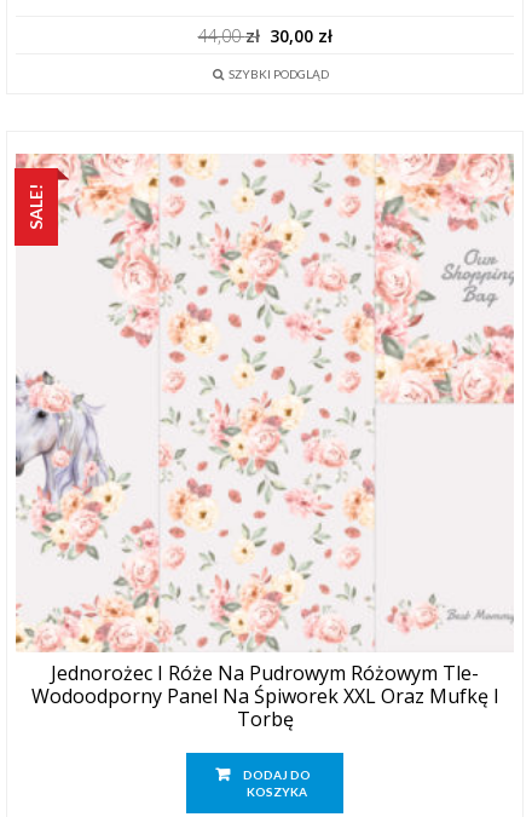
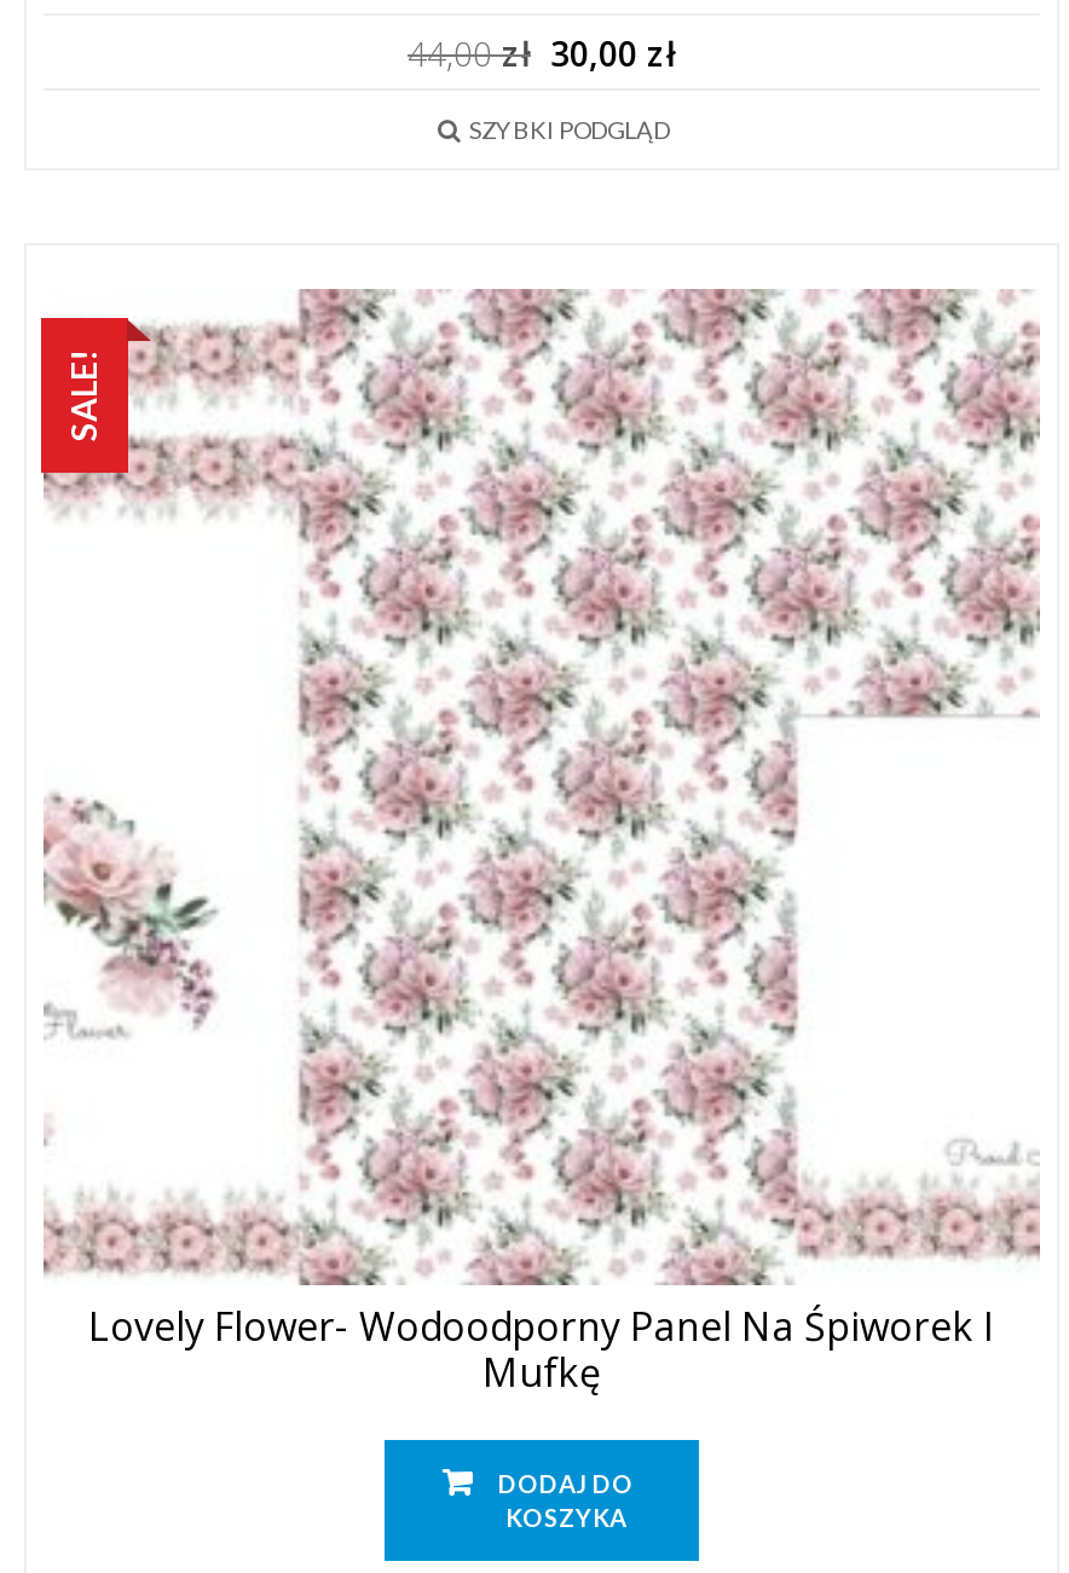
[15,153,515,732] [image] | Jednorożec I Róże Na Pudrowym Różowym Tle- | Wodoodporny Panel Na Śpiworek XXL Oraz Mufkę I | Torbę -> [44,289,1040,1398] [image] | Lovely Flower- Wodoodporny Panel Na Śpiworek I | Mufkę

